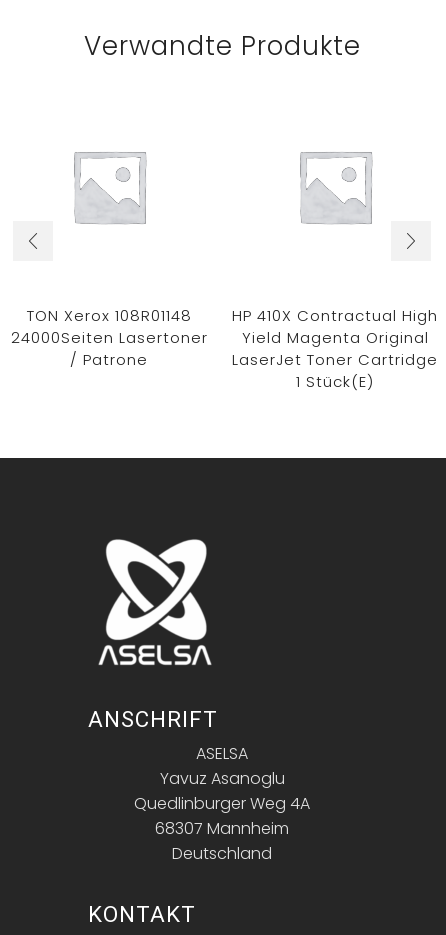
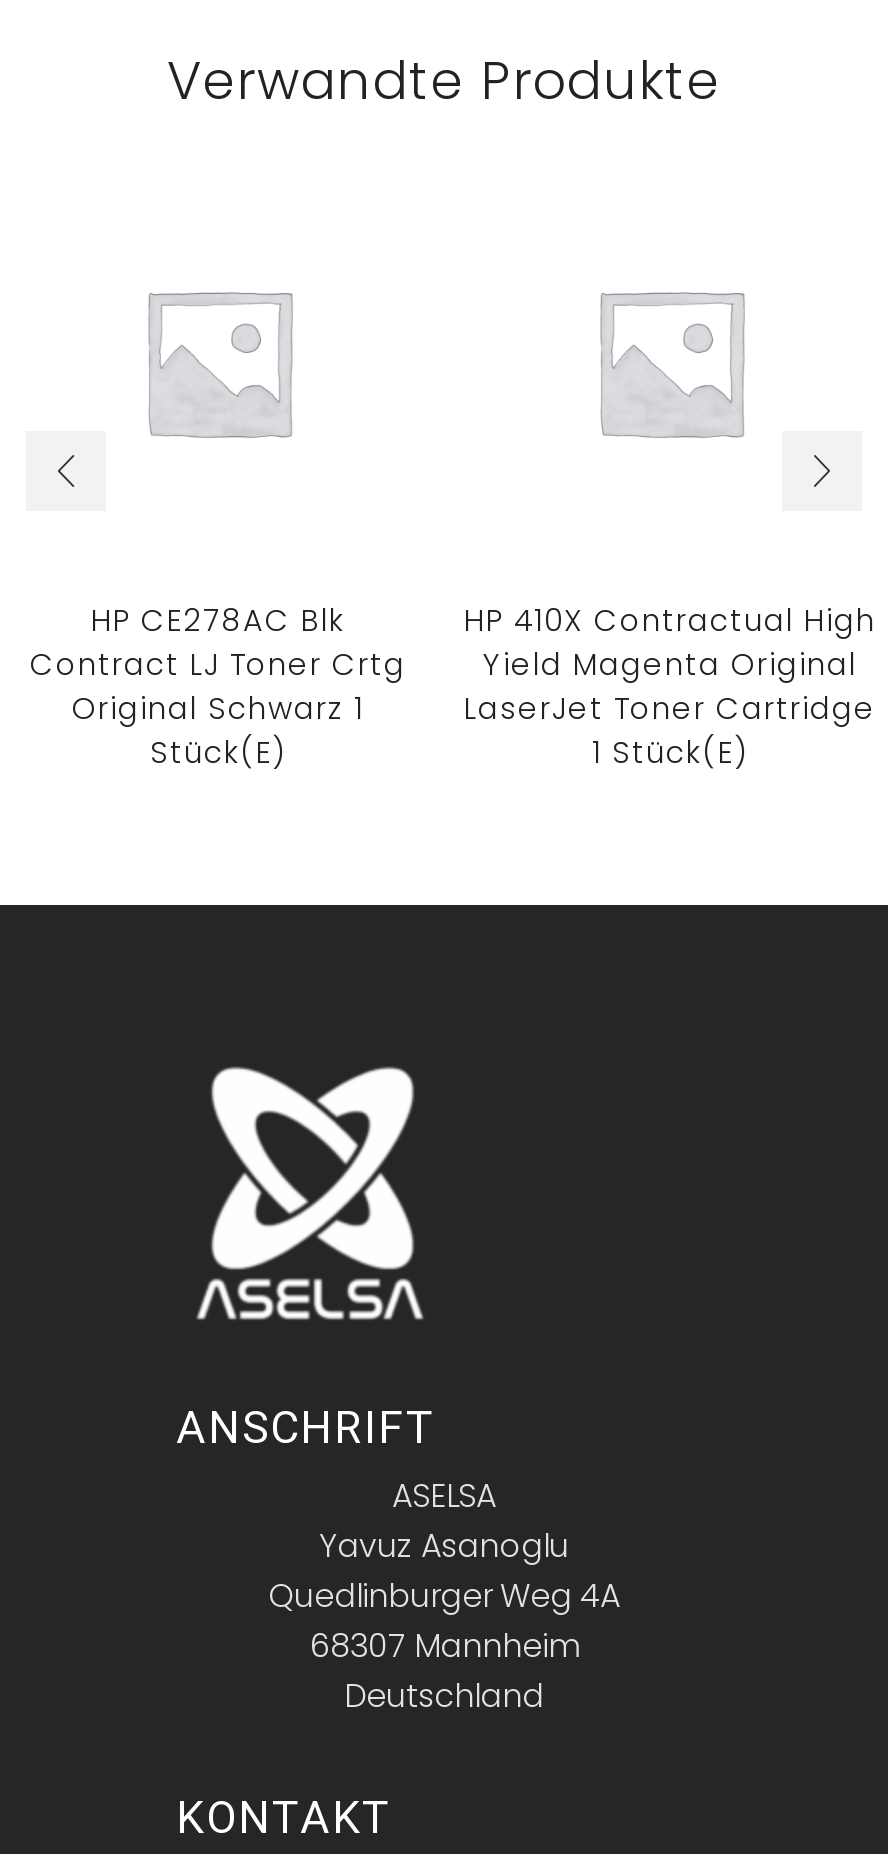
[10,305,207,370] TON Xerox 108R01148 | 24000Seiten Lasertoner | / Patrone -> [30,599,406,773] HP CE278AC Blk | Contract LJ Toner Crtg | Original Schwarz 1 | Stück(e)

